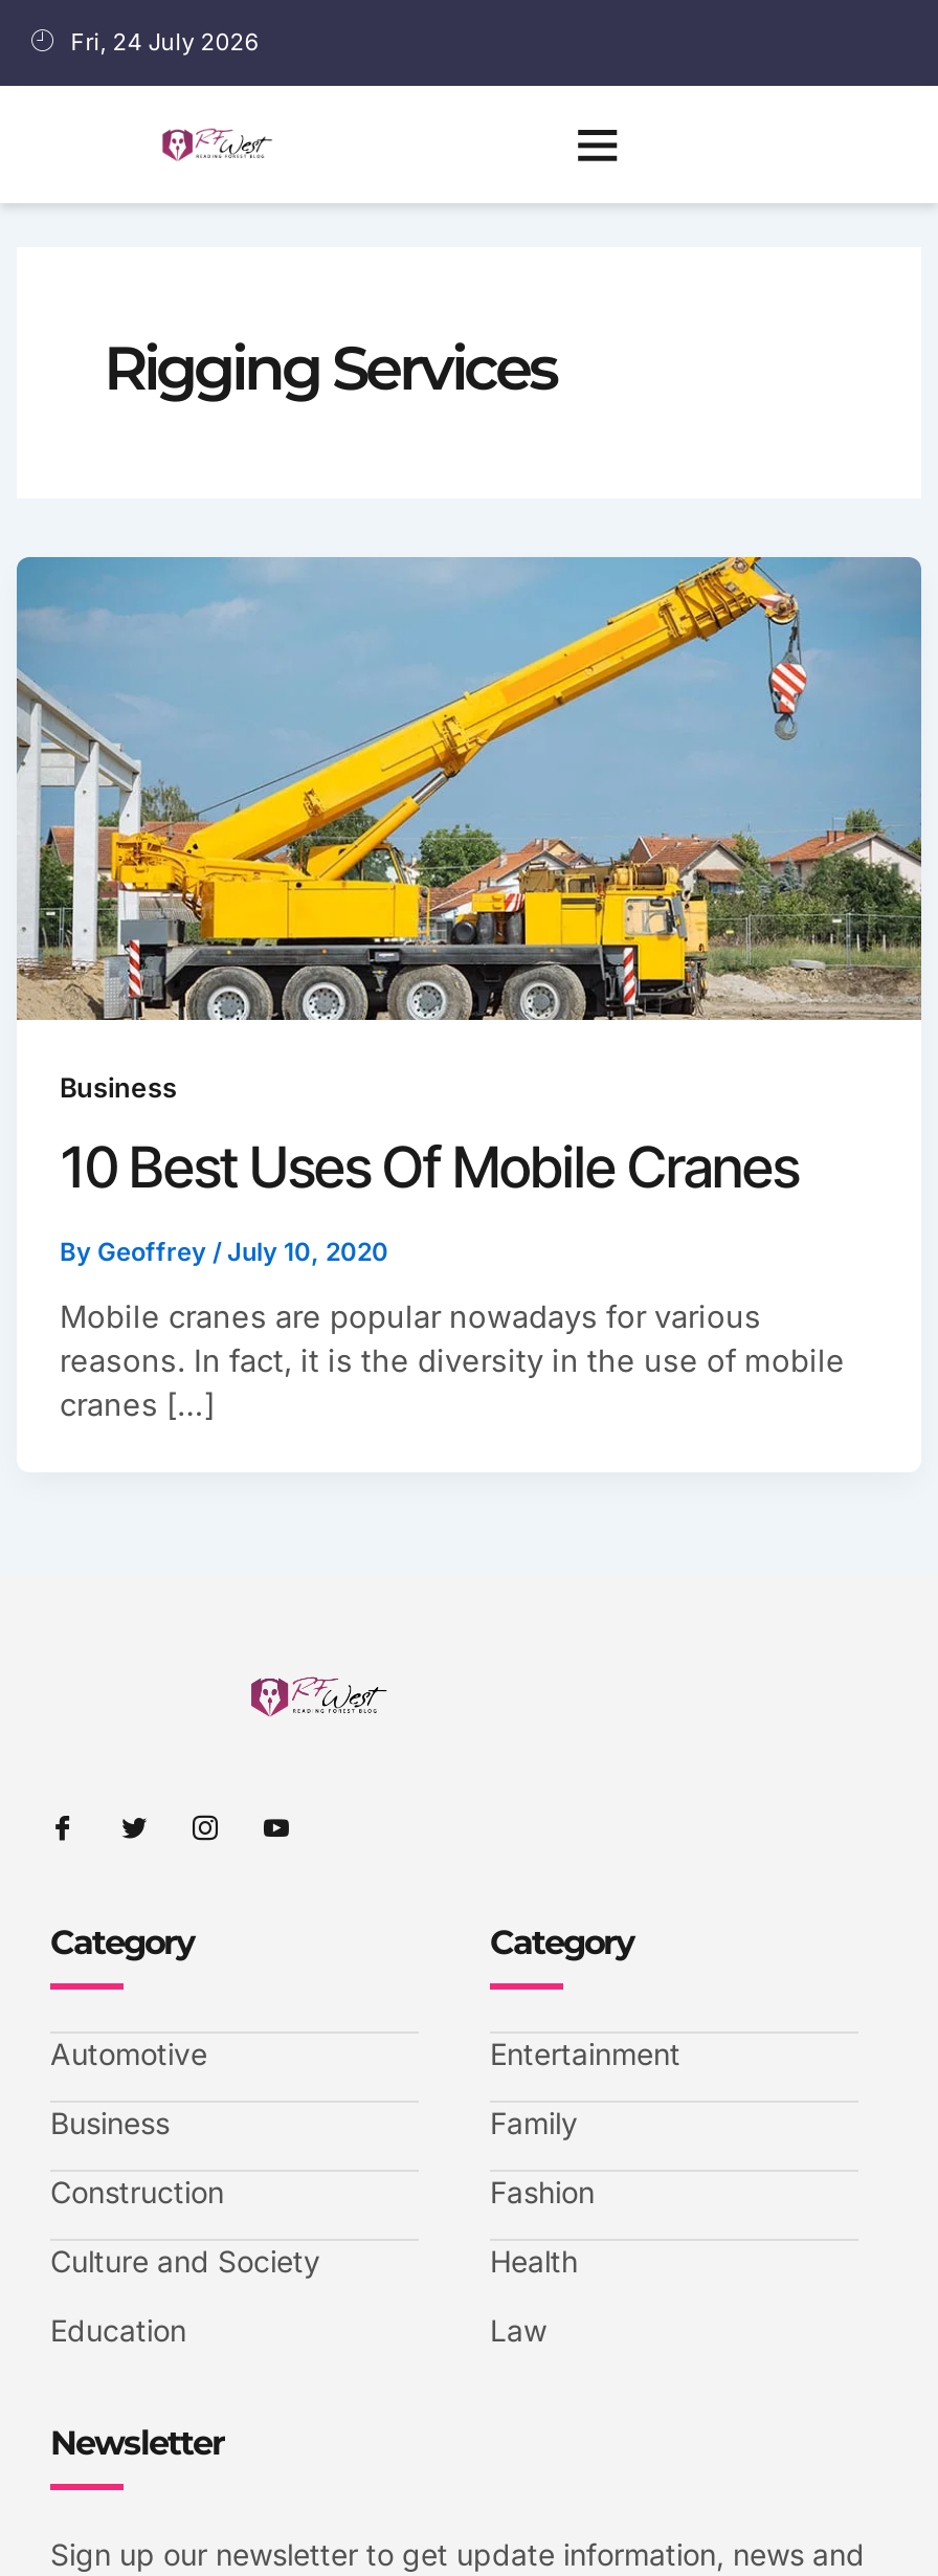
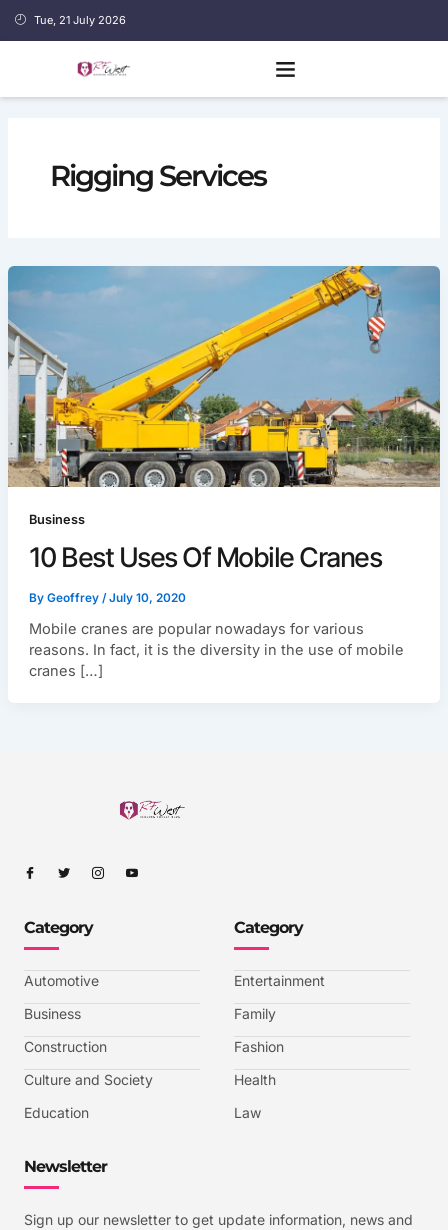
[71,27,259,57] Fri, 24 July 2026 -> [34,13,126,27] Tue, 21 July 2026

